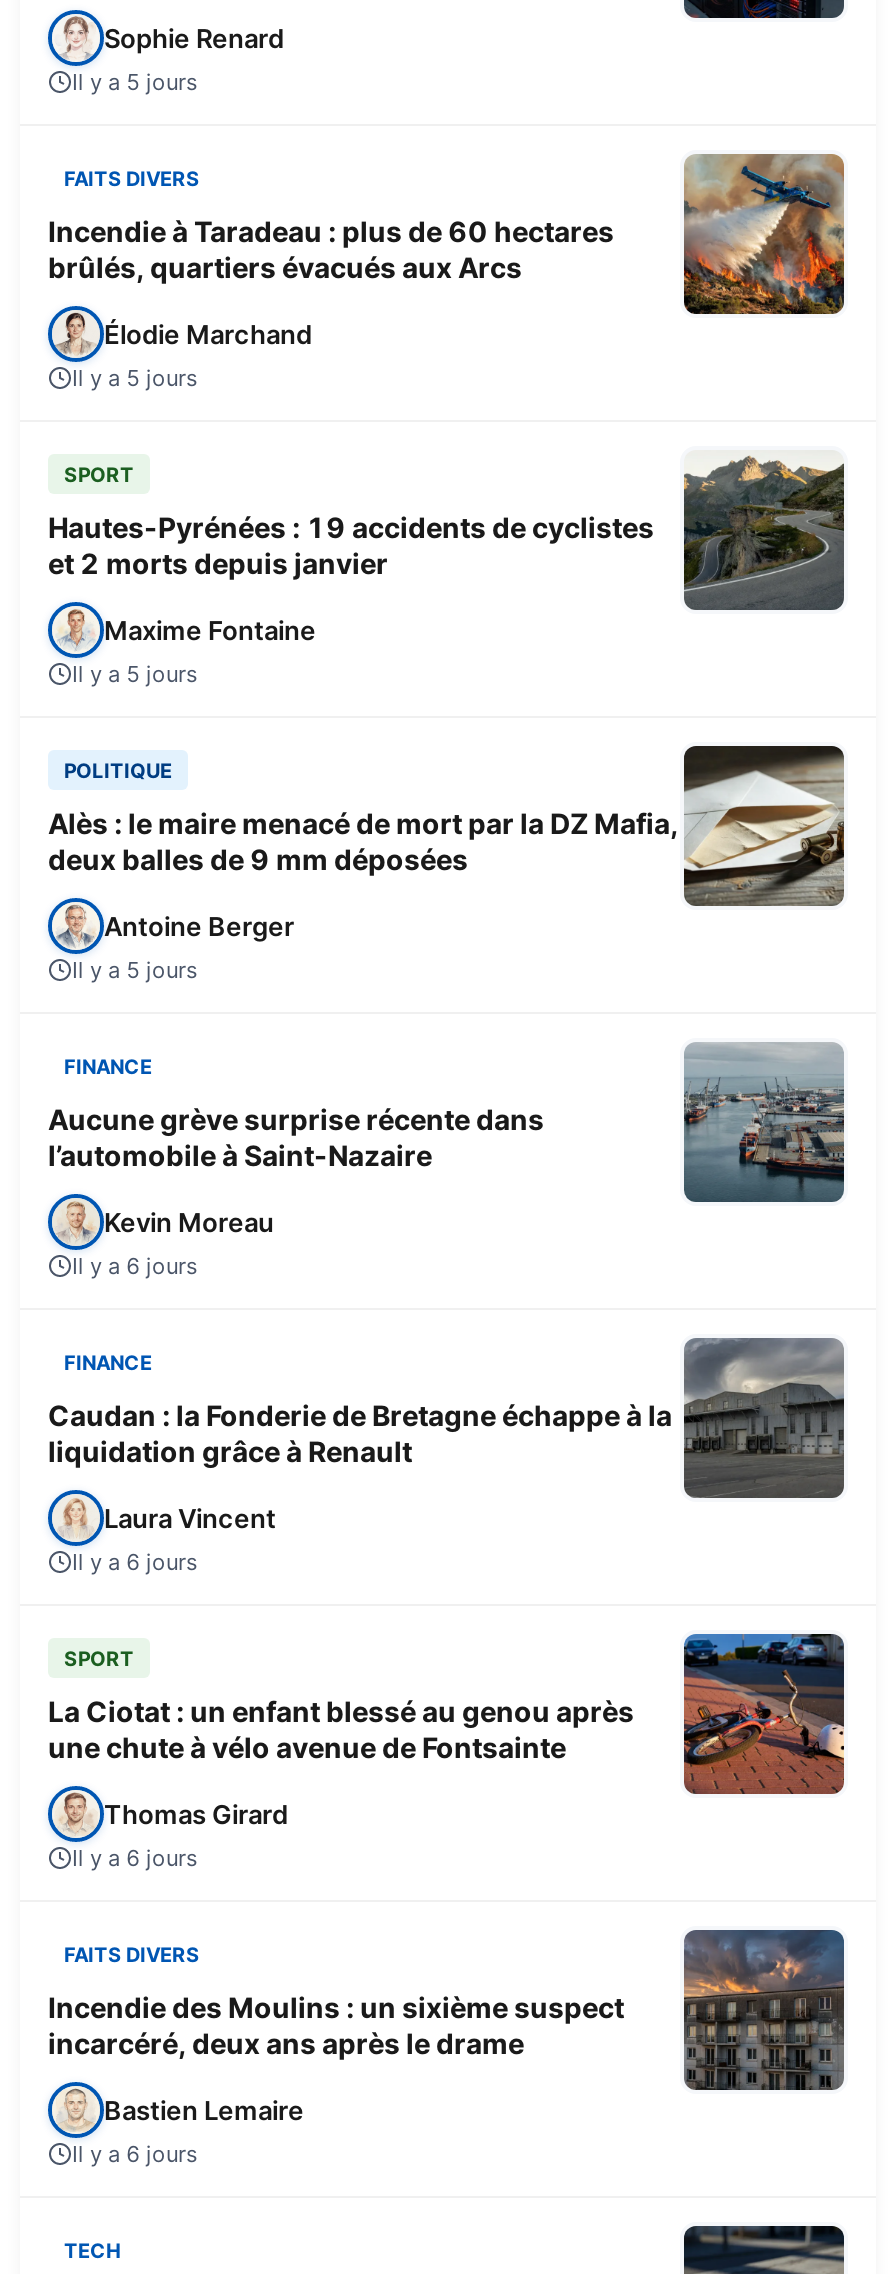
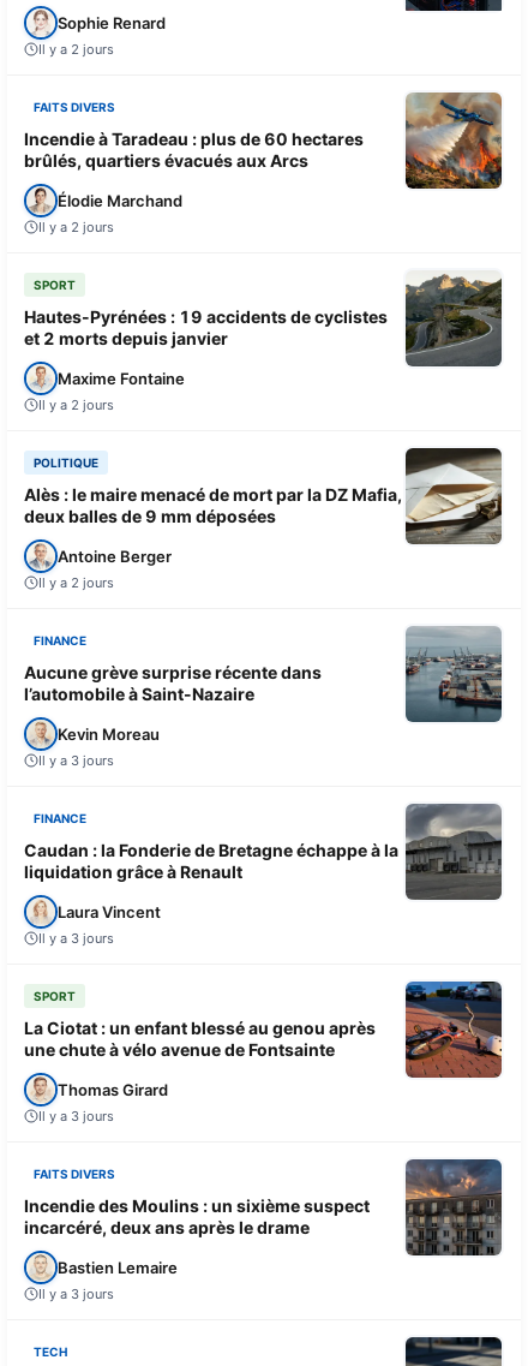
[72,67,198,95] Il y a 5 jours -> [38,40,114,57] Il y a 2 jours
[72,363,198,391] Il y a 5 jours -> [38,218,114,235] Il y a 2 jours
[72,659,198,687] Il y a 5 jours -> [38,396,114,413] Il y a 2 jours
[72,955,198,983] Il y a 5 jours -> [38,574,114,591] Il y a 2 jours
[72,1251,198,1279] Il y a 6 jours -> [38,752,114,768] Il y a 3 jours
[72,1547,198,1575] Il y a 6 jours -> [38,929,114,946] Il y a 3 jours
[72,1843,198,1871] Il y a 6 jours -> [38,1107,114,1124] Il y a 3 jours
[72,2139,198,2167] Il y a 6 jours -> [38,1285,114,1302] Il y a 3 jours

